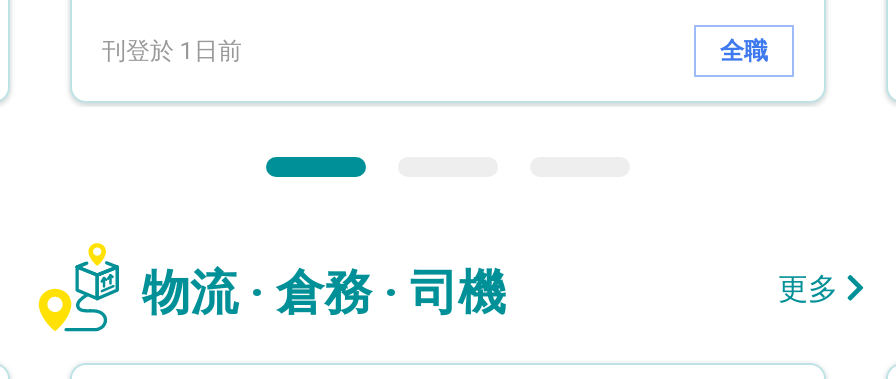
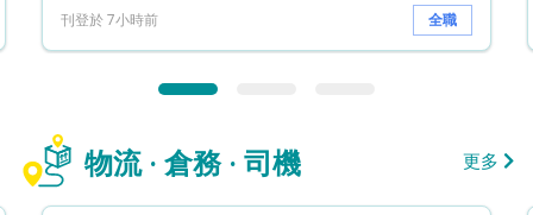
[102,36,242,64] 刊登於 1日前 -> [61,11,158,28] 刊登於 7小時前

